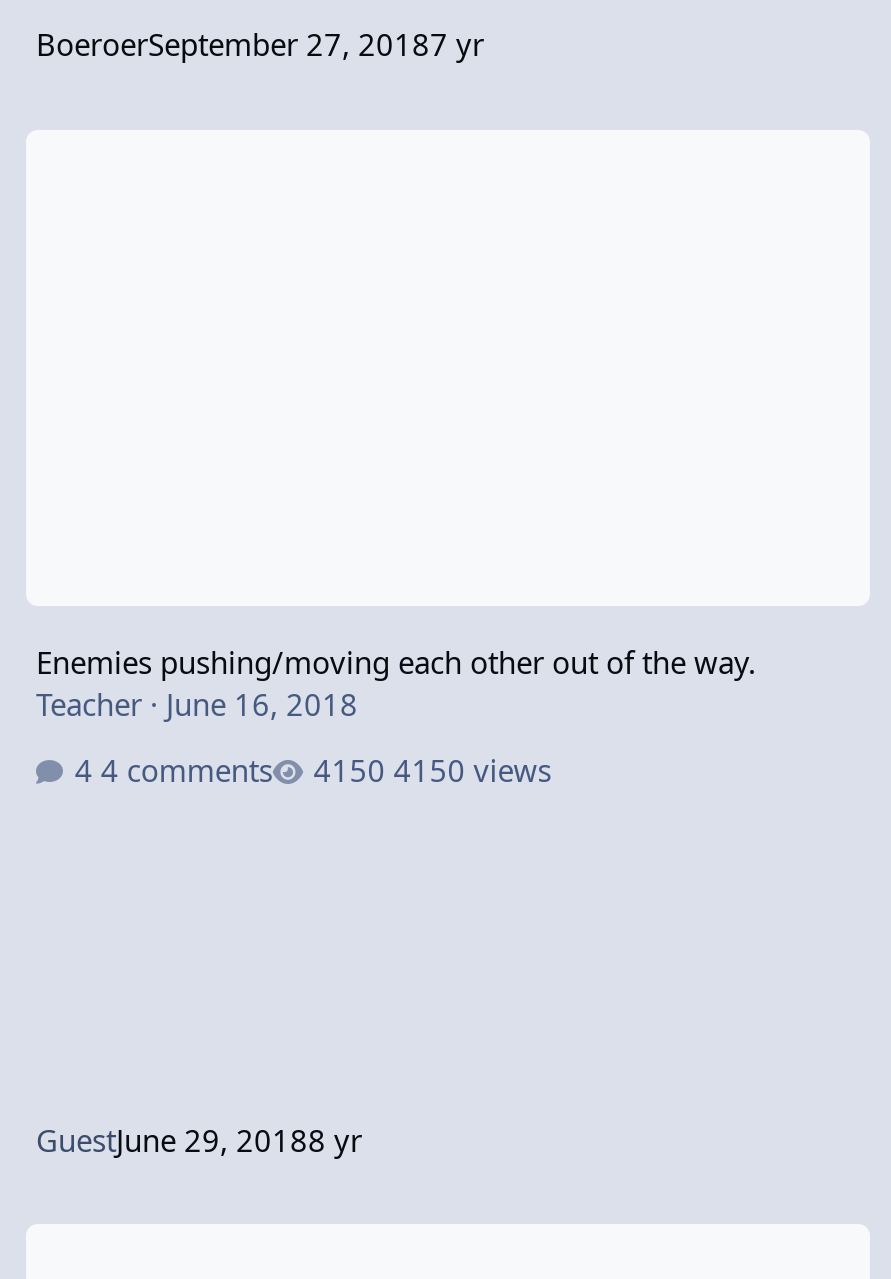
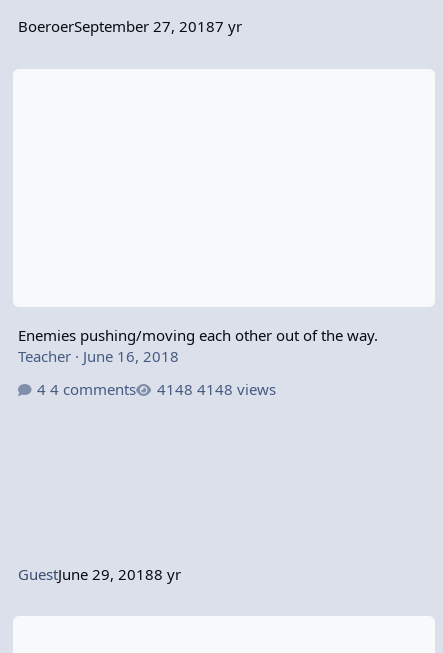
[394,750,552,790] 4150 views -> [197,379,276,399] 4148 views

